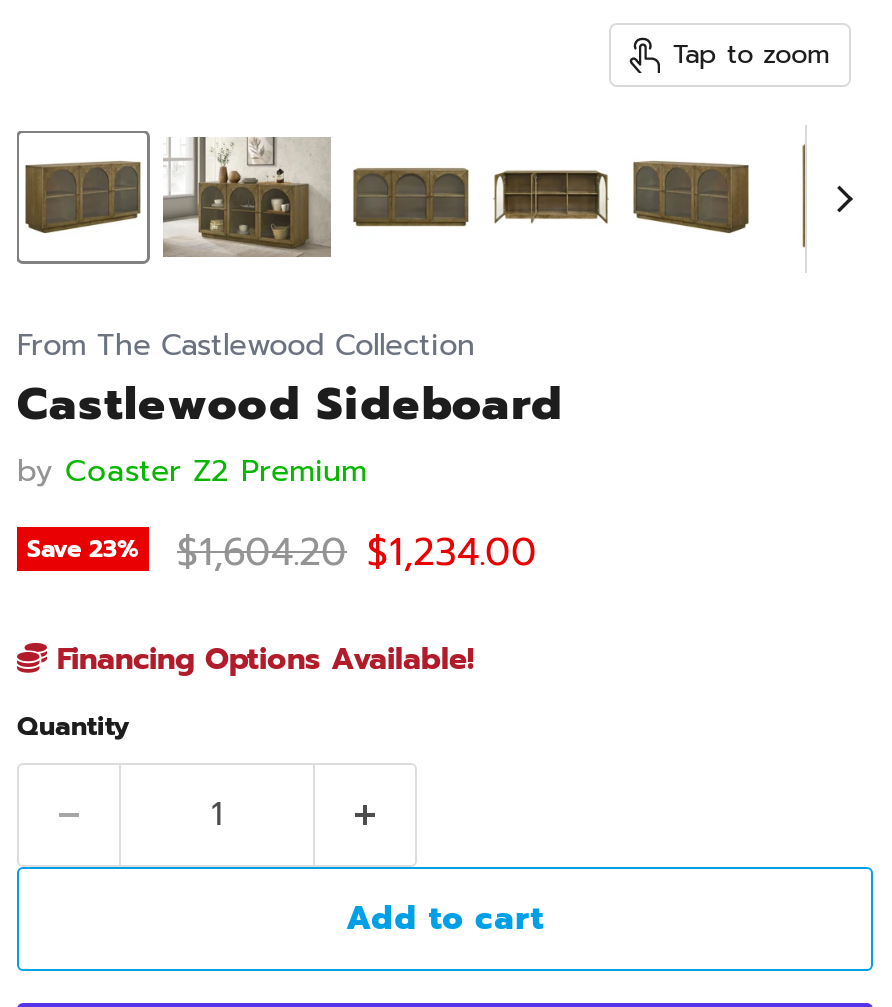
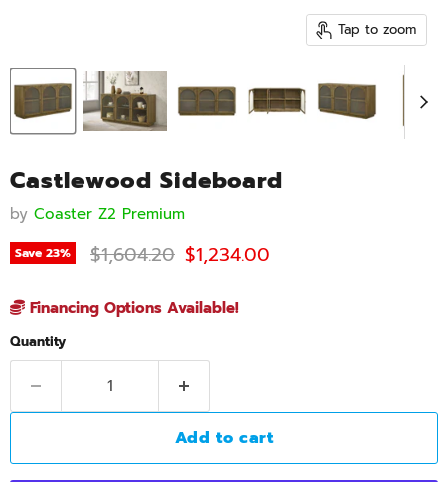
[17,323,475,367] From The Castlewood Collection -> none

